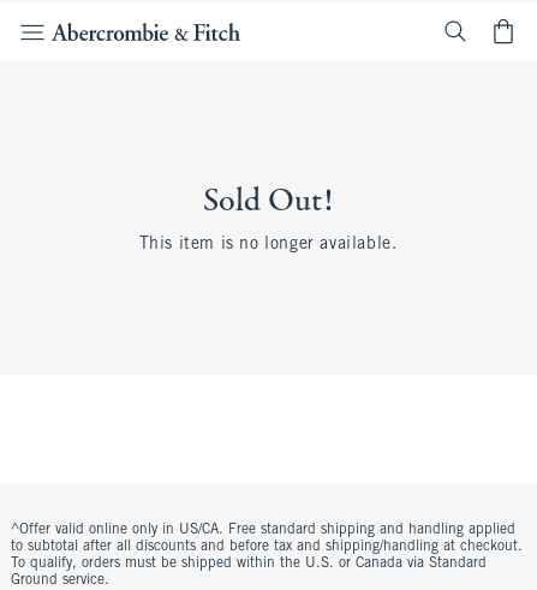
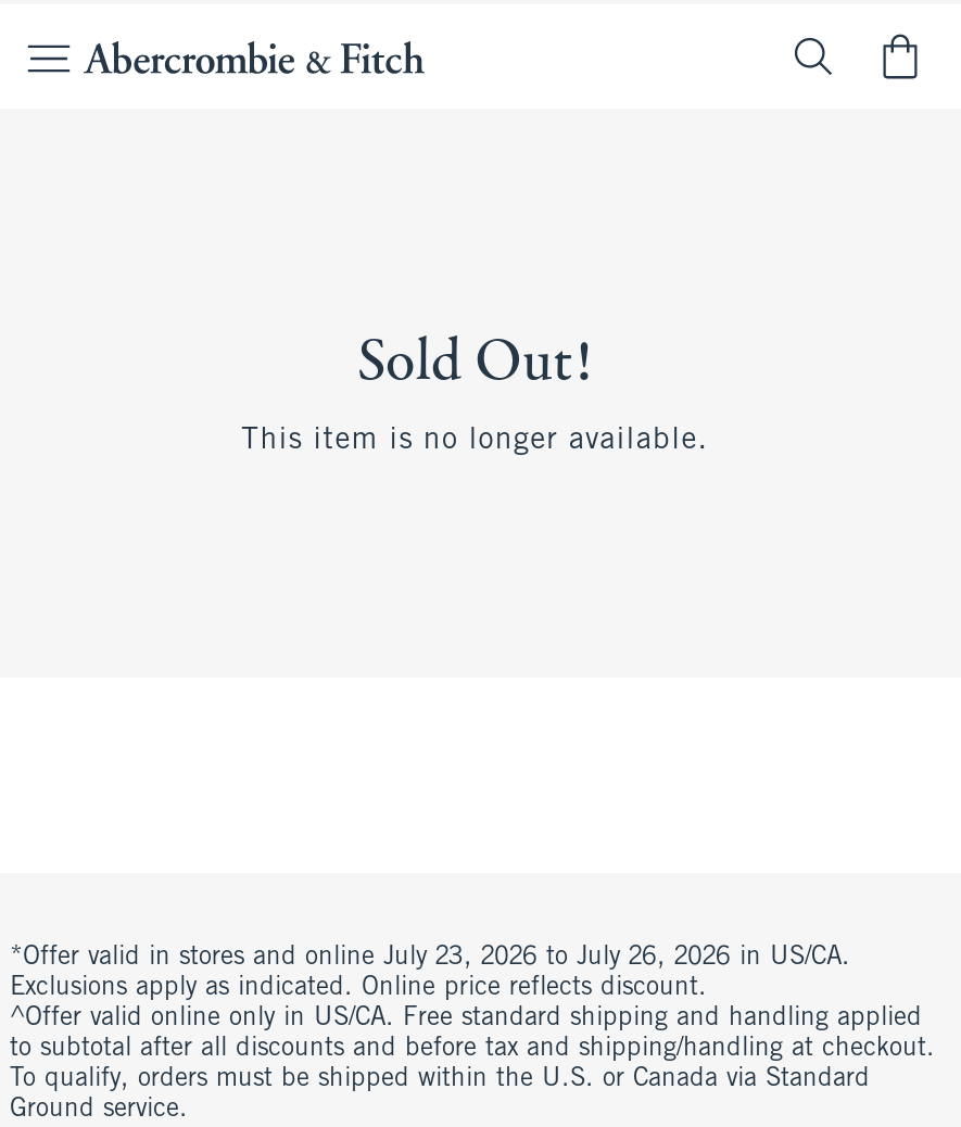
none -> [10,945,850,1001] *Offer valid in stores and online July 23, 2026 to July 26, 2026 in US/CA. | Exclusions apply as indicated. Online price reflects discount.

